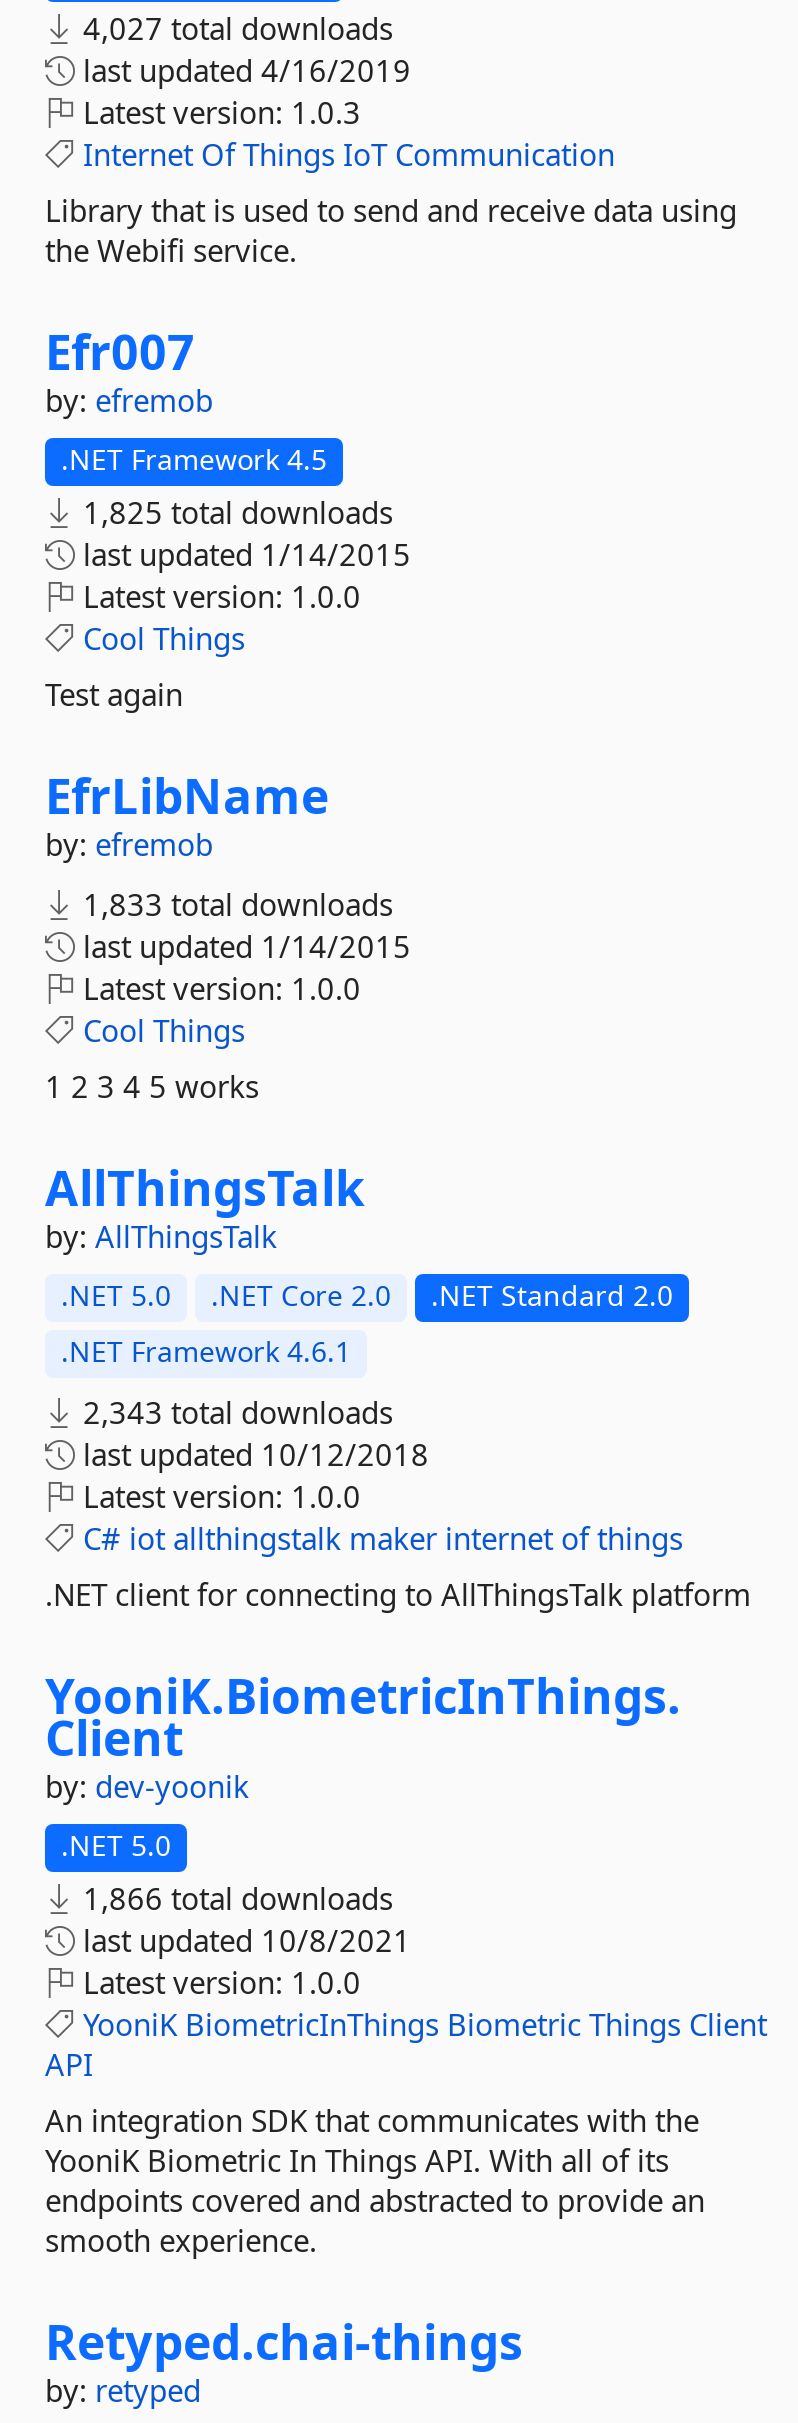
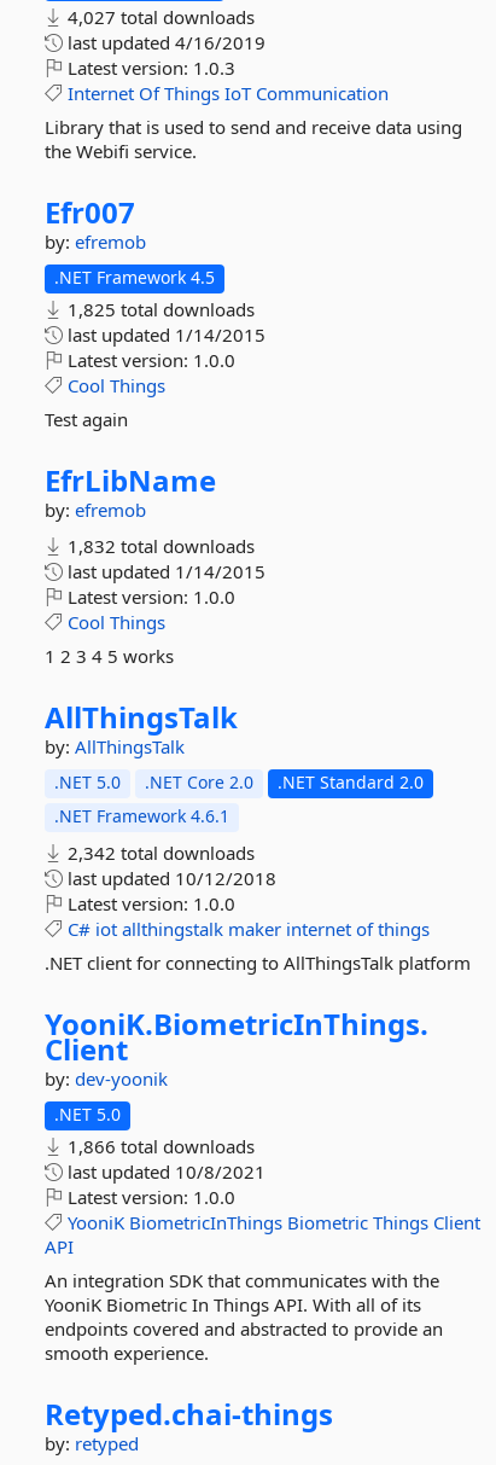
[75,884,393,924] 1,833 total downloads -> [63,534,255,558] 1,832 total downloads
[75,1392,393,1432] 2,343 total downloads -> [63,841,255,865] 2,342 total downloads

